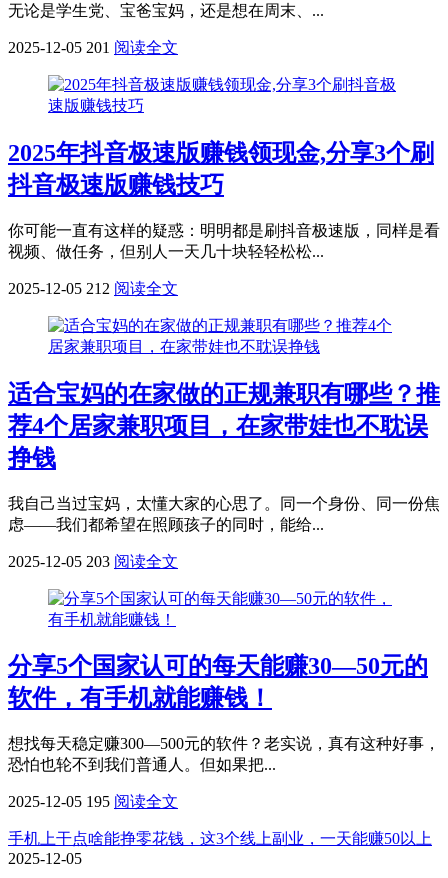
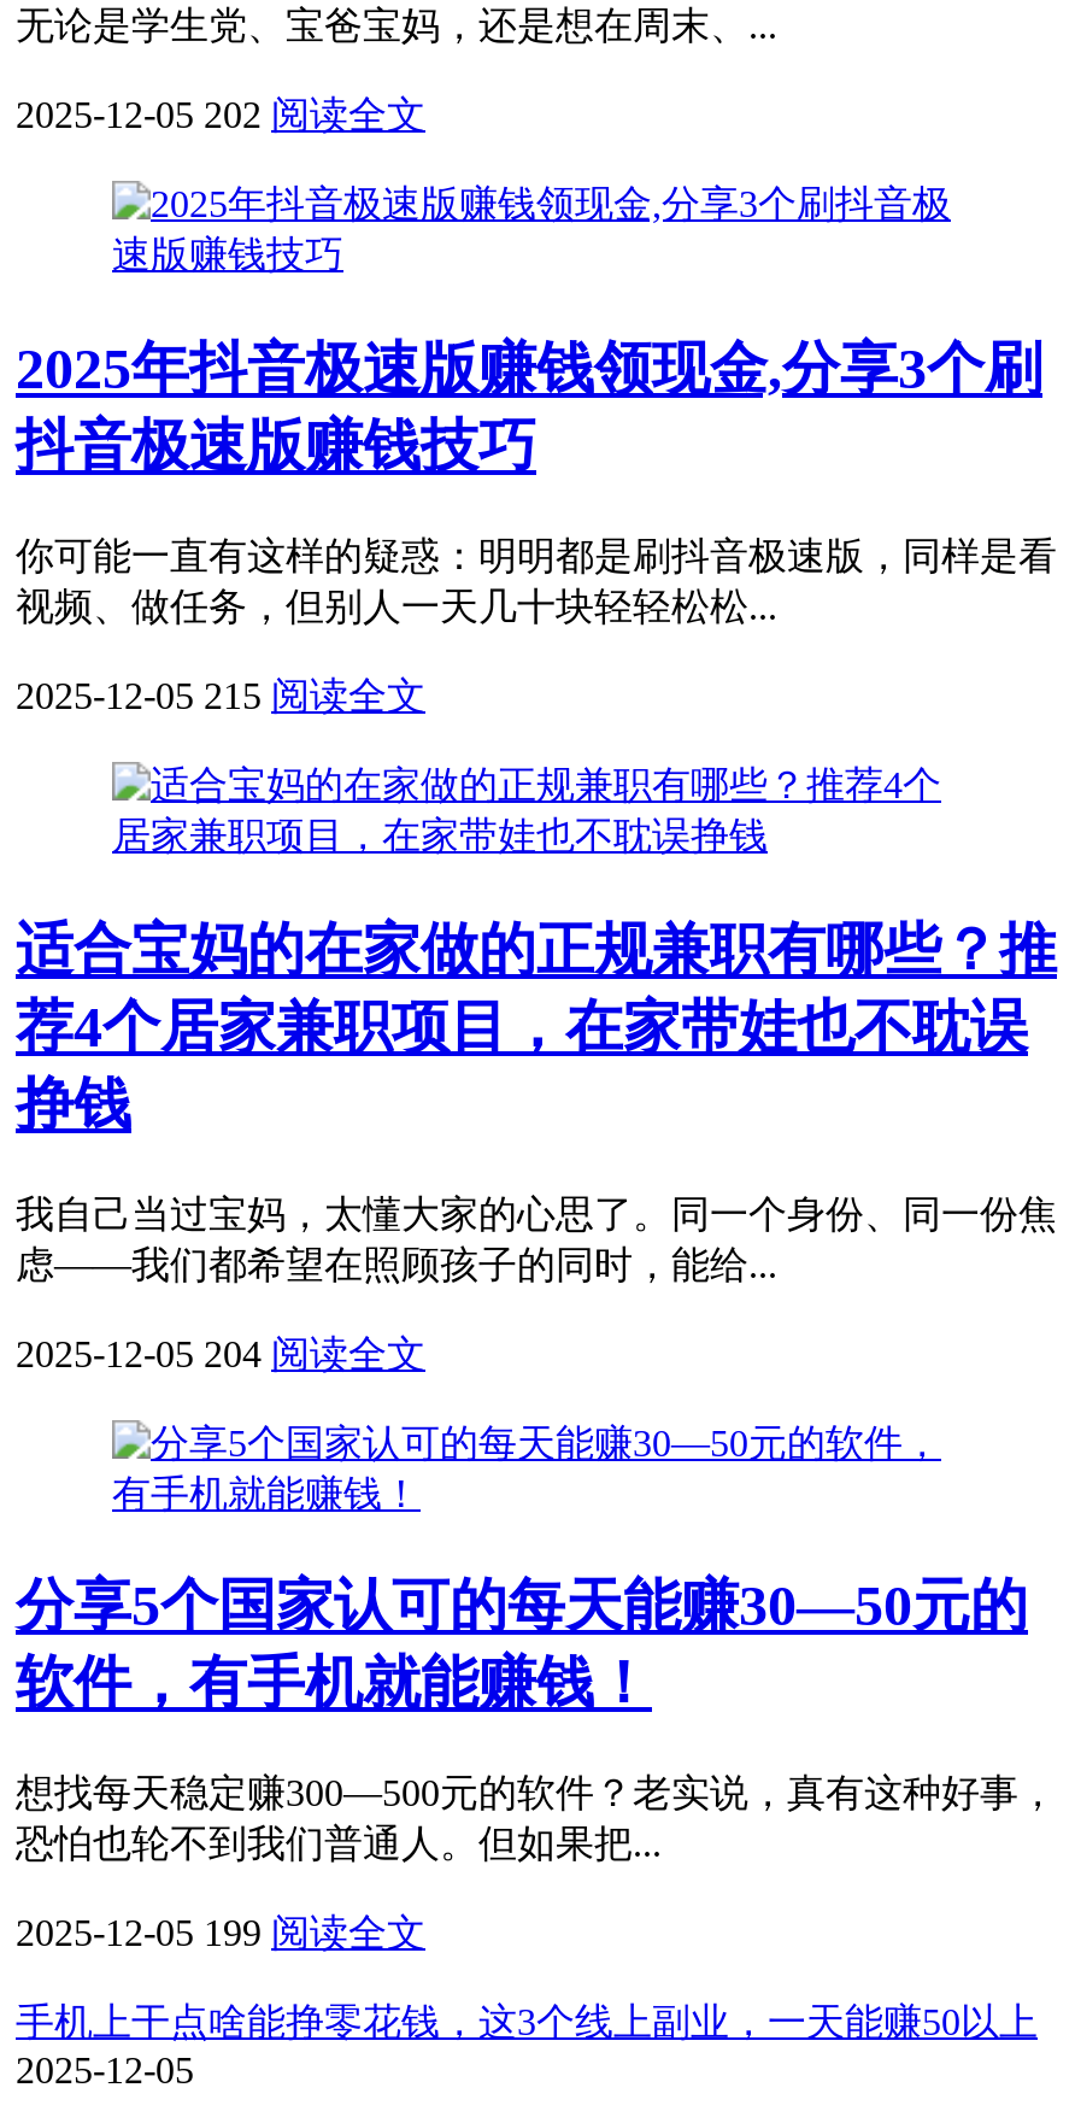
[8,39,178,56] 2025-12-05 201 阅读全文 -> [16,94,425,135] 2025-12-05 202 阅读全文
[8,280,178,297] 2025-12-05 212 阅读全文 -> [16,675,425,716] 2025-12-05 215 阅读全文
[8,553,178,570] 2025-12-05 203 阅读全文 -> [16,1332,425,1373] 2025-12-05 204 阅读全文
[8,793,178,810] 2025-12-05 195 阅读全文 -> [16,1913,425,1954] 2025-12-05 199 阅读全文

